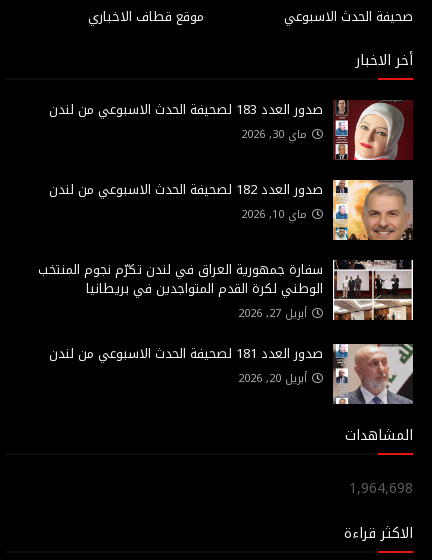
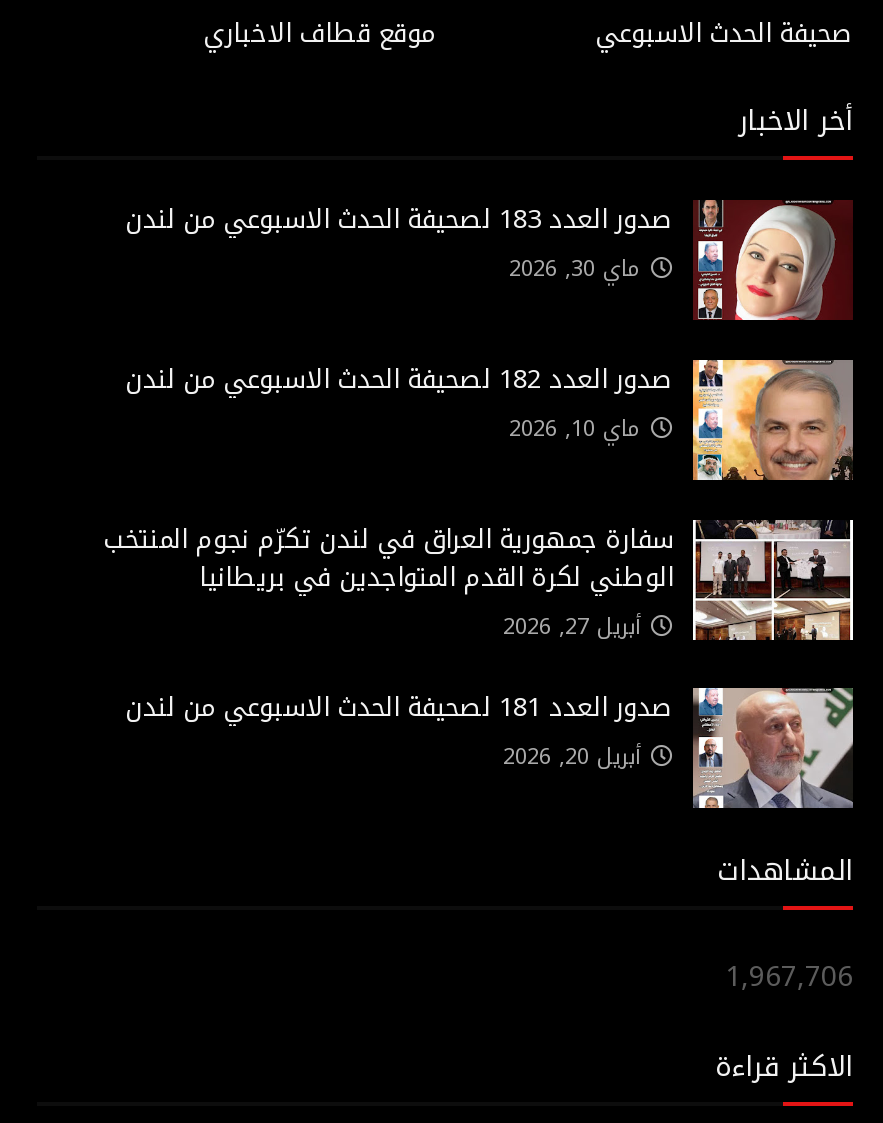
[349,475,413,502] 1,964,698 -> [725,950,853,1004] 1,967,706

